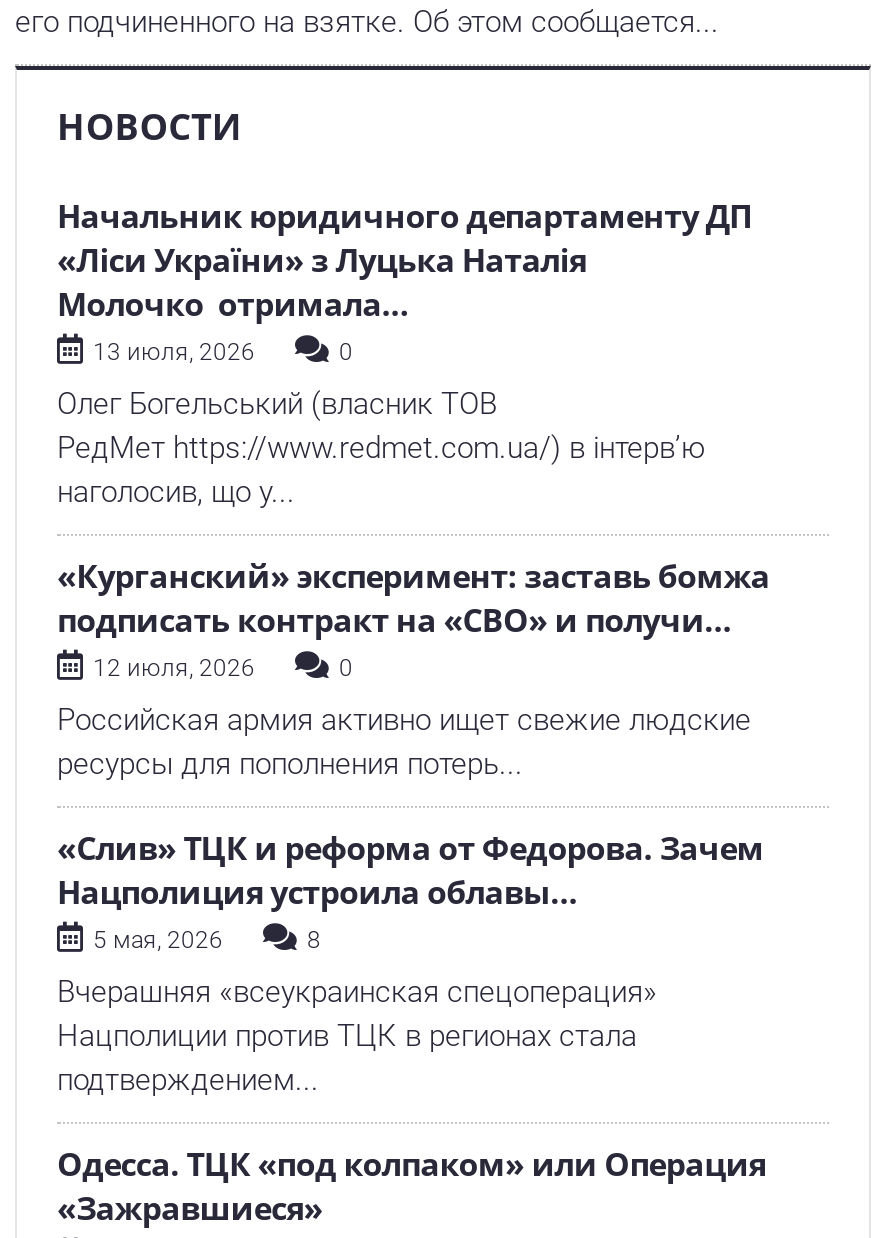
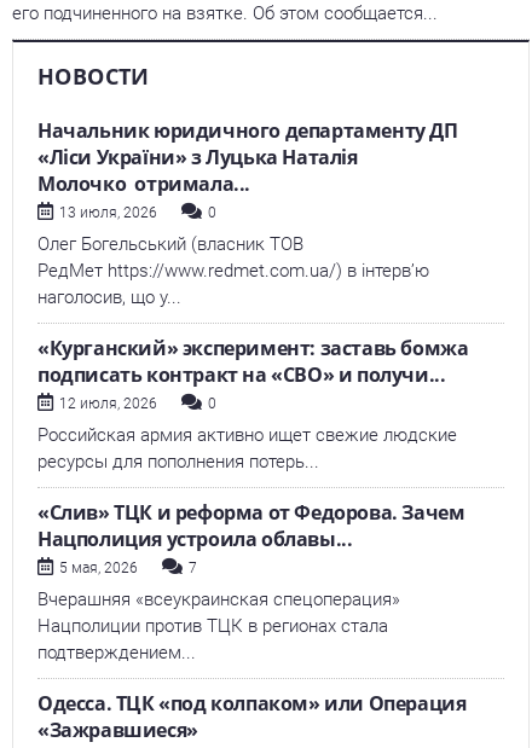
[307,926,321,954] 8 -> [189,559,197,576] 7

